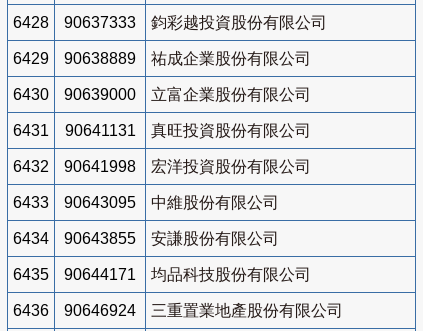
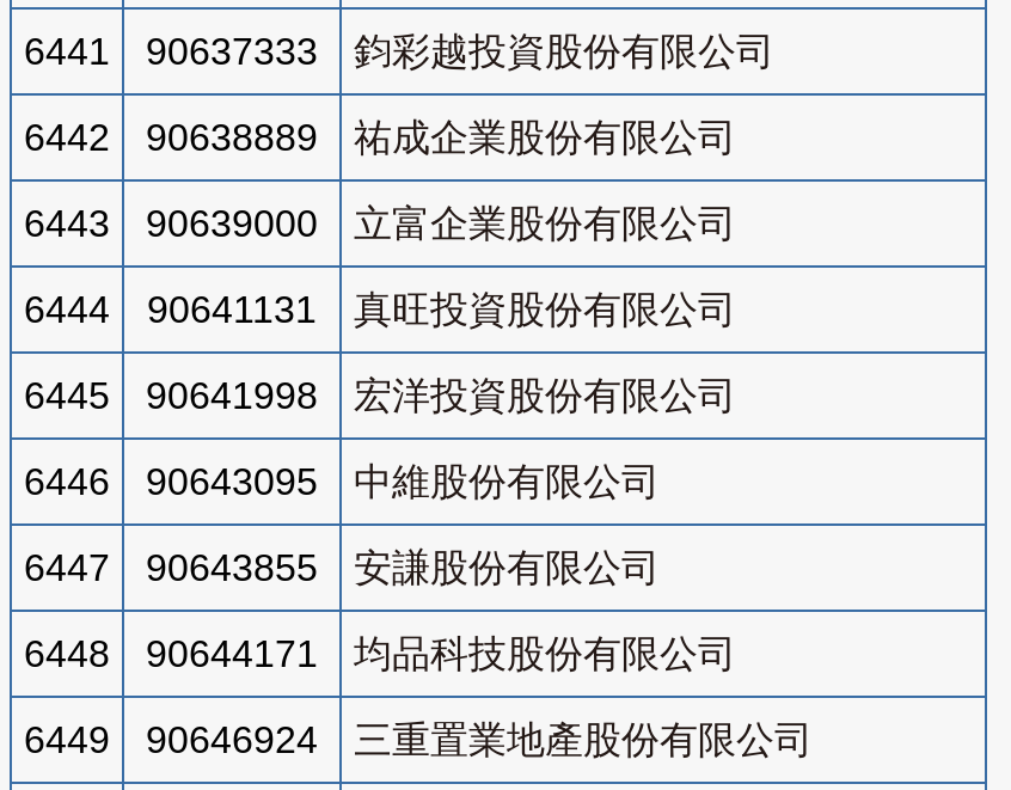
[13,14,327,31] 6428 90637333 鈞彩越投資股份有限公司 -> [24,31,774,71] 6441 90637333 鈞彩越投資股份有限公司
[13,50,311,67] 6429 90638889 祐成企業股份有限公司 -> [24,117,736,158] 6442 90638889 祐成企業股份有限公司
[13,86,311,103] 6430 90639000 立富企業股份有限公司 -> [24,203,736,244] 6443 90639000 立富企業股份有限公司
[13,122,311,139] 6431 90641131 真旺投資股份有限公司 -> [24,289,736,330] 6444 90641131 真旺投資股份有限公司
[13,158,311,175] 6432 90641998 宏洋投資股份有限公司 -> [24,375,736,416] 6445 90641998 宏洋投資股份有限公司
[13,194,279,211] 6433 90643095 中維股份有限公司 -> [24,461,660,502] 6446 90643095 中維股份有限公司
[13,230,279,247] 6434 90643855 安謙股份有限公司 -> [24,547,660,588] 6447 90643855 安謙股份有限公司
[13,266,311,283] 6435 90644171 均品科技股份有限公司 -> [24,633,736,674] 6448 90644171 均品科技股份有限公司
[13,302,343,319] 6436 90646924 三重置業地產股份有限公司 -> [24,719,813,760] 6449 90646924 三重置業地產股份有限公司

